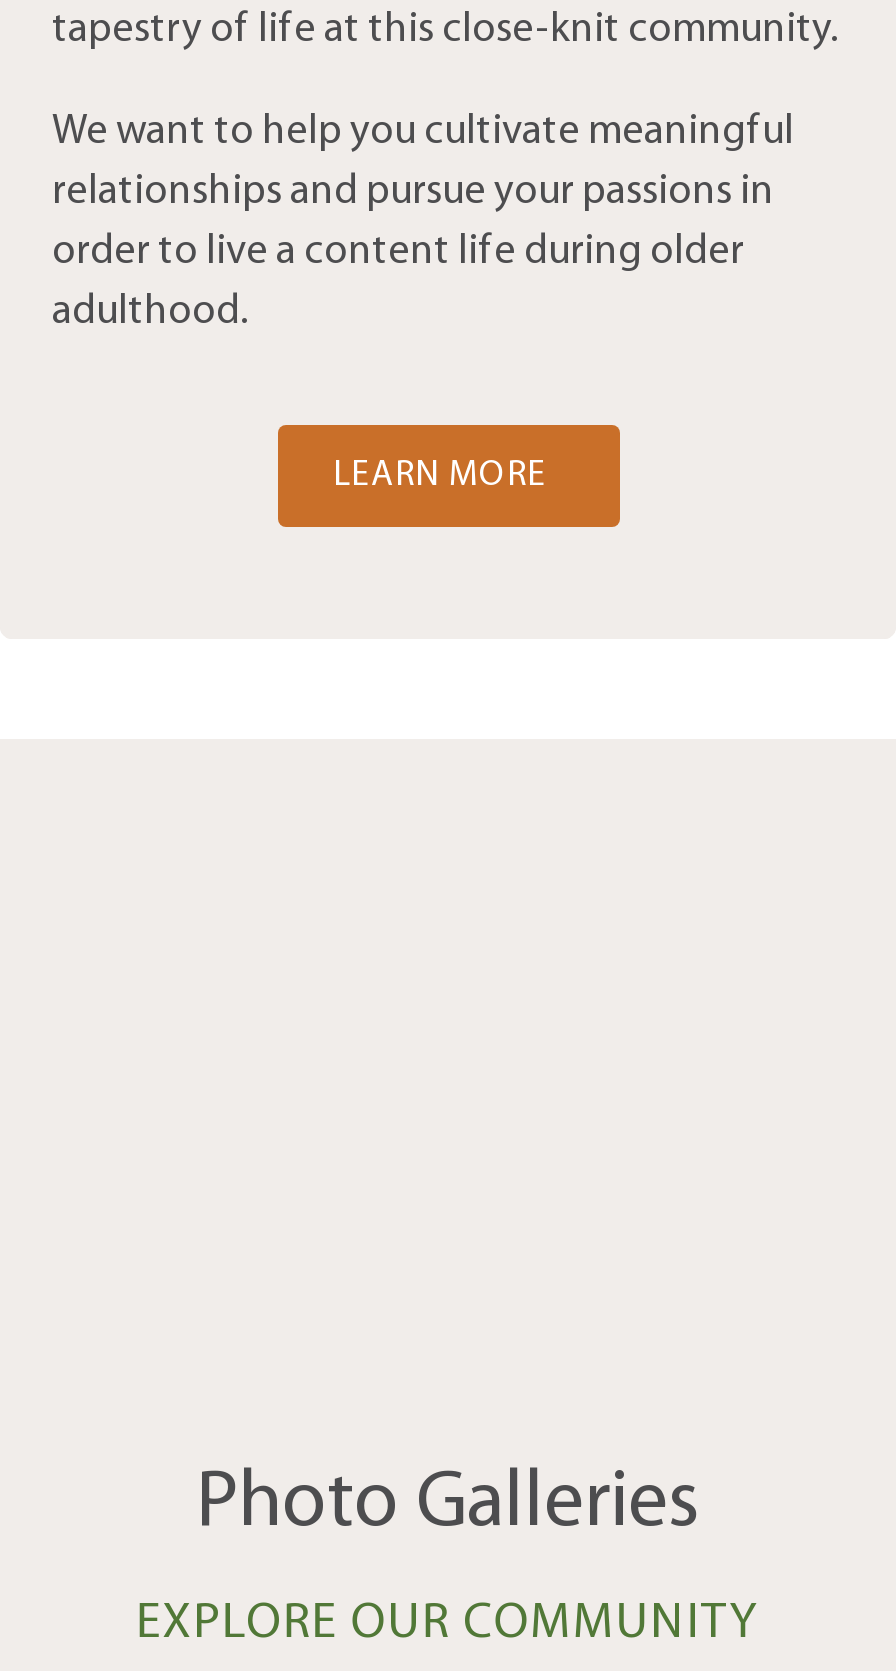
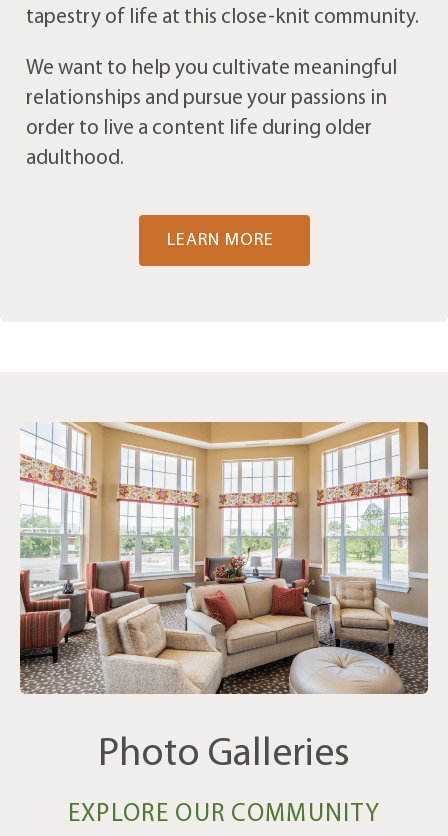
none -> [19,421,429,695] [image]

